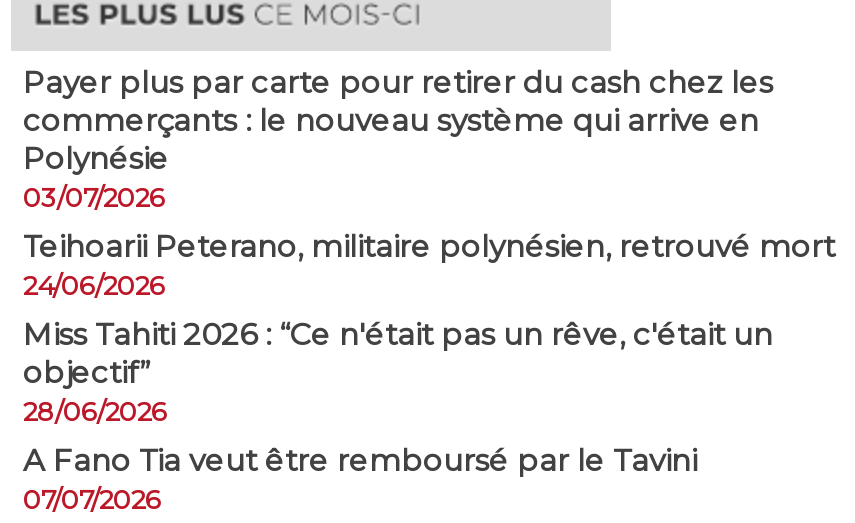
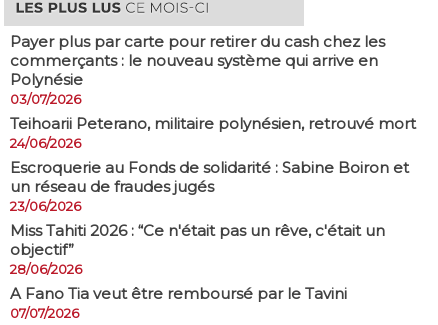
none -> [10,158,409,214] Escroquerie au Fonds de solidarité : Sabine Boiron et | un réseau de fraudes jugés | 23/06/2026

